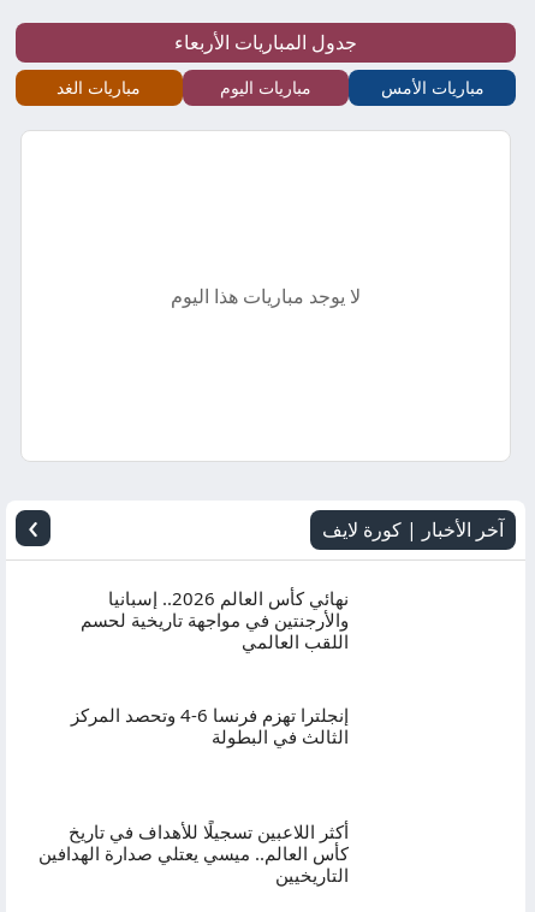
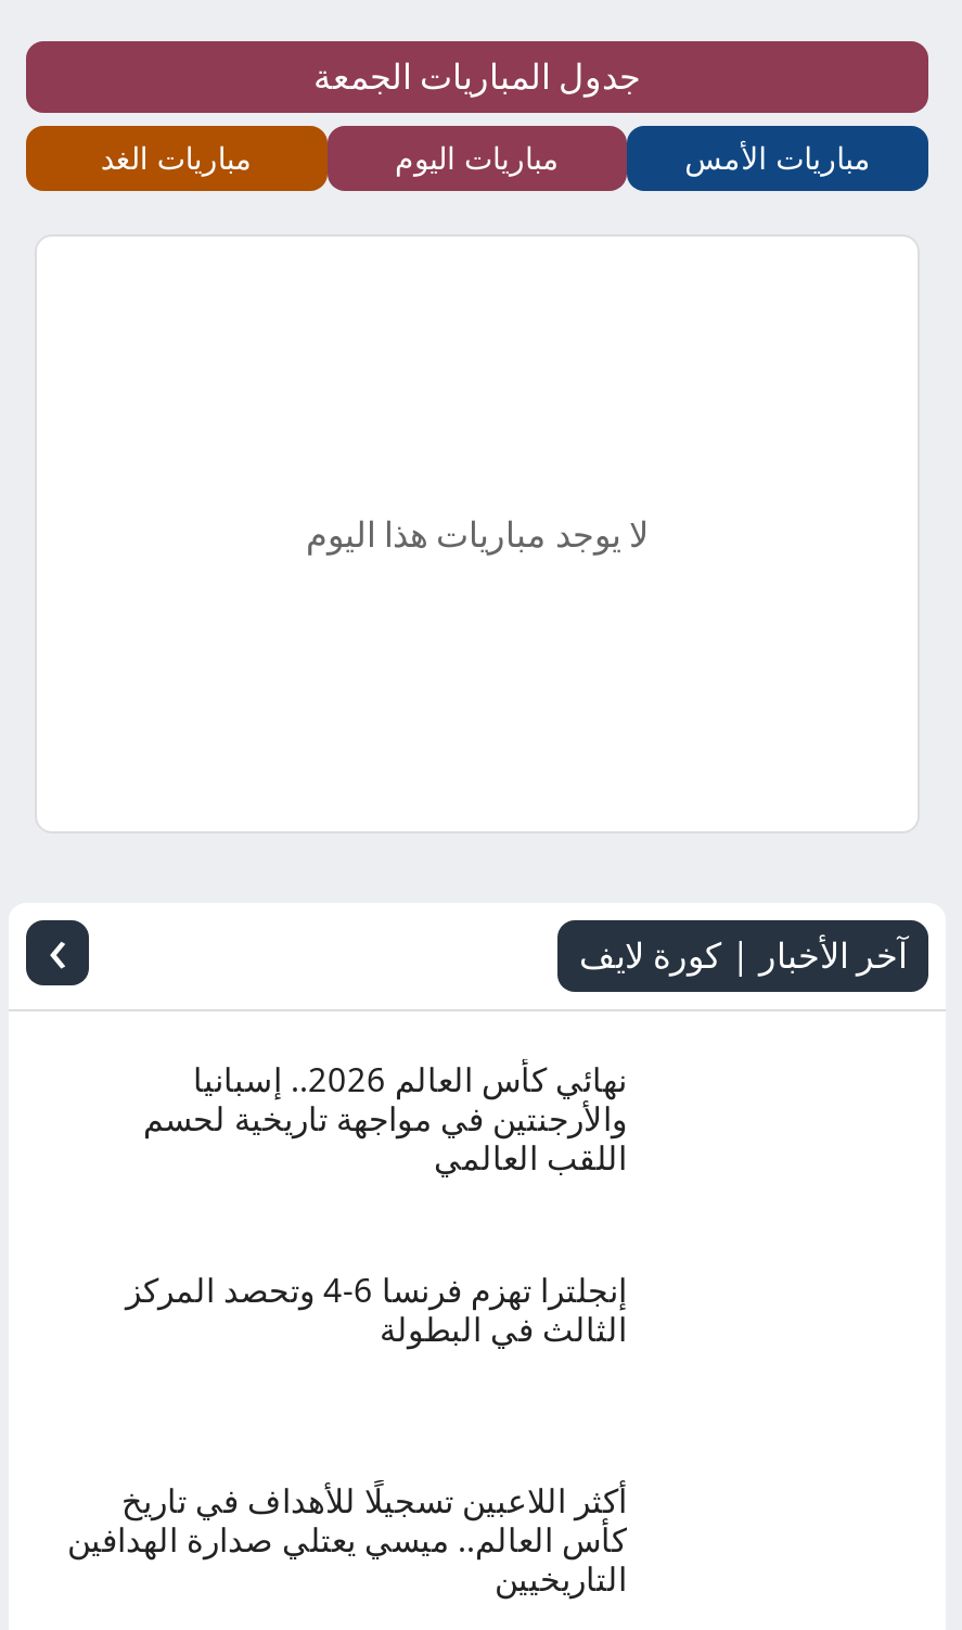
[174,29,357,55] جدول المباريات الأربعاء -> [313,52,641,100] جدول المباريات الجمعة

